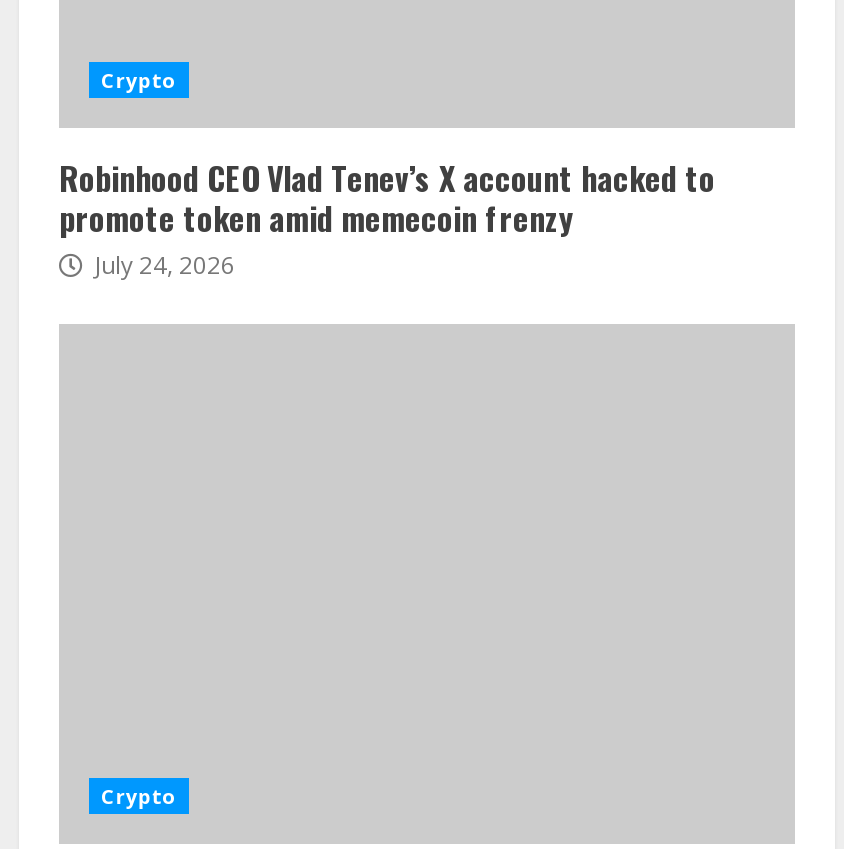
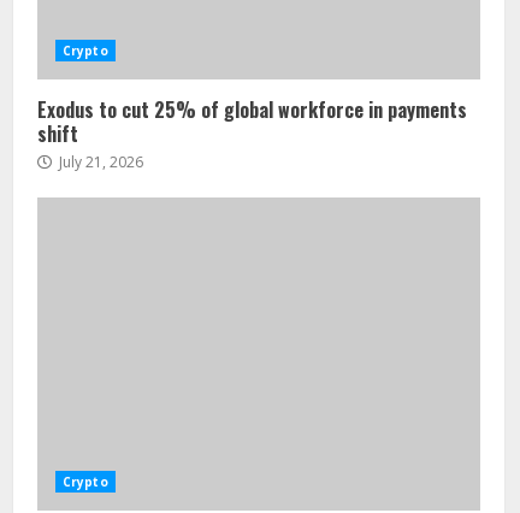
[59,154,715,282] Robinhood CEO Vlad Tenev’s X account hacked to | promote token amid memecoin frenzy | July 24, 2026 -> [37,95,467,172] Exodus to cut 25% of global workforce in payments | shift | July 21, 2026

